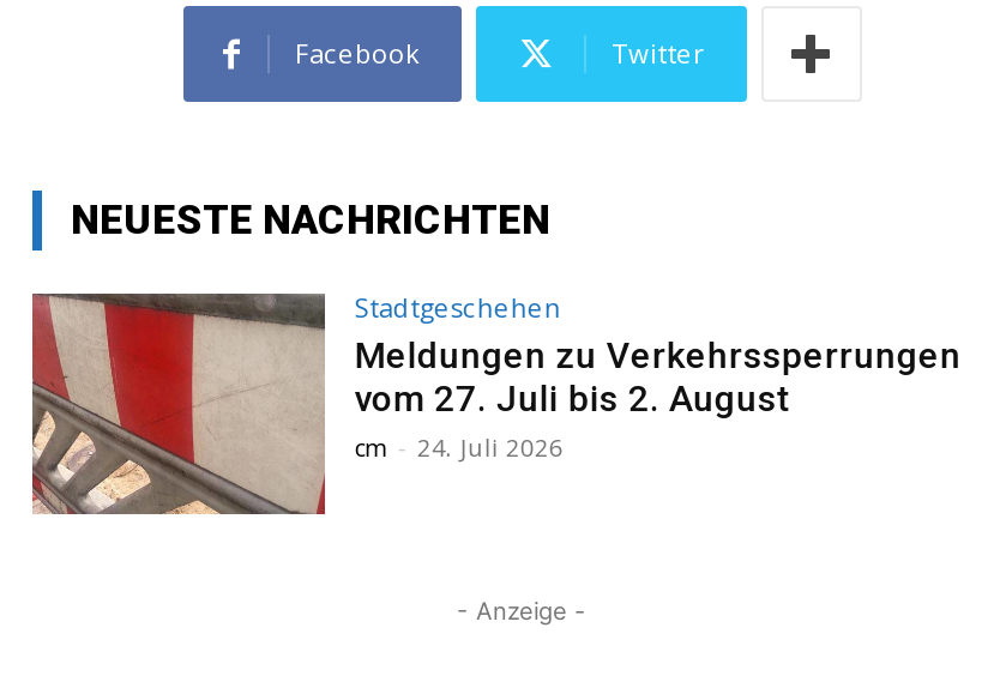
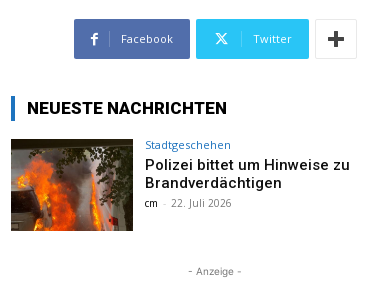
[30,291,961,517] [image] | Meldungen zu Verkehrssperrungen | vom 27. Juli bis 2. August | cm - 24. Juli 2026 -> [10,138,350,232] [image] | Polizei bittet um Hinweise zu | Brandverdächtigen | cm - 22. Juli 2026

